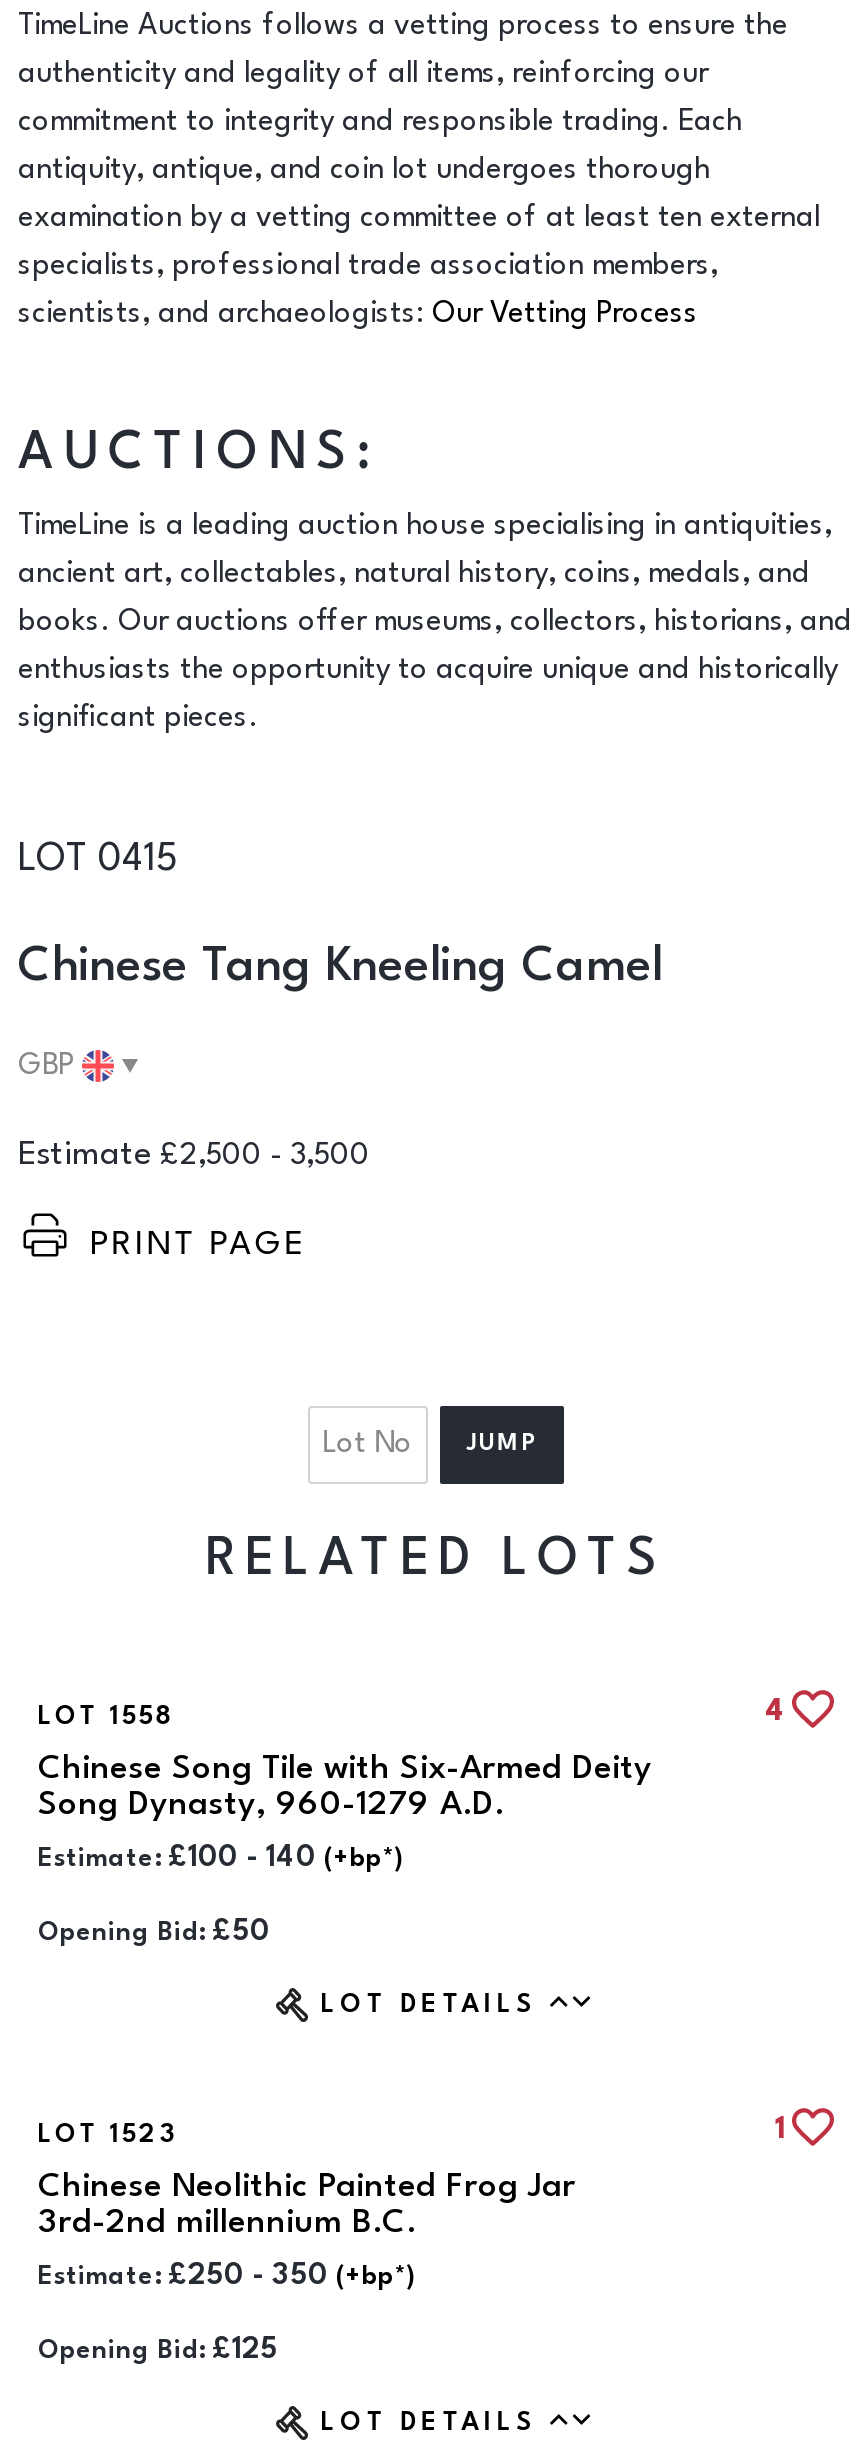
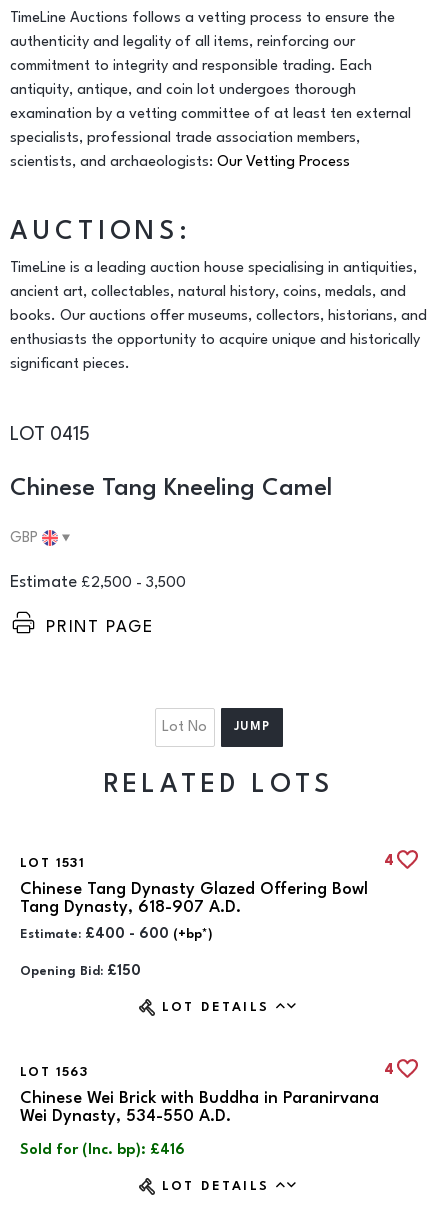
[38,1704,174,1730] LOT 1558 -> [20,857,85,870] LOT 1531
[38,1752,652,1786] Chinese Song Tile with Six-Armed Deity -> [20,881,368,898] Chinese Tang Dynasty Glazed Offering Bowl
[38,1788,504,1822] Song Dynasty, 960-1279 A.D. -> [20,899,241,916] Tang Dynasty, 618-907 A.D.
[38,1845,404,1875] Estimate: £100 - 140 (+bp*) -> [20,927,213,942] Estimate: £400 - 600 (+bp*)
[38,1919,270,1949] Opening Bid: £50 -> [20,964,141,979] Opening Bid: £150
[38,2115,785,2367] LOT 1523 | 1 | Chinese Neolithic Painted Frog Jar | 3rd-2nd millennium B.C. | Estimate: £250 - 350 (+bp*) | Opening Bid: £125 -> [20,1063,393,1158] LOT 1563 | 4 | Chinese Wei Brick with Buddha in Paranirvana | Wei Dynasty, 534-550 A.D. | Sold for (Inc. bp): £416

